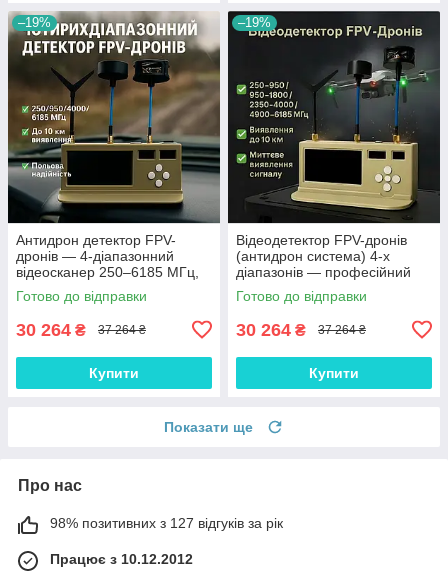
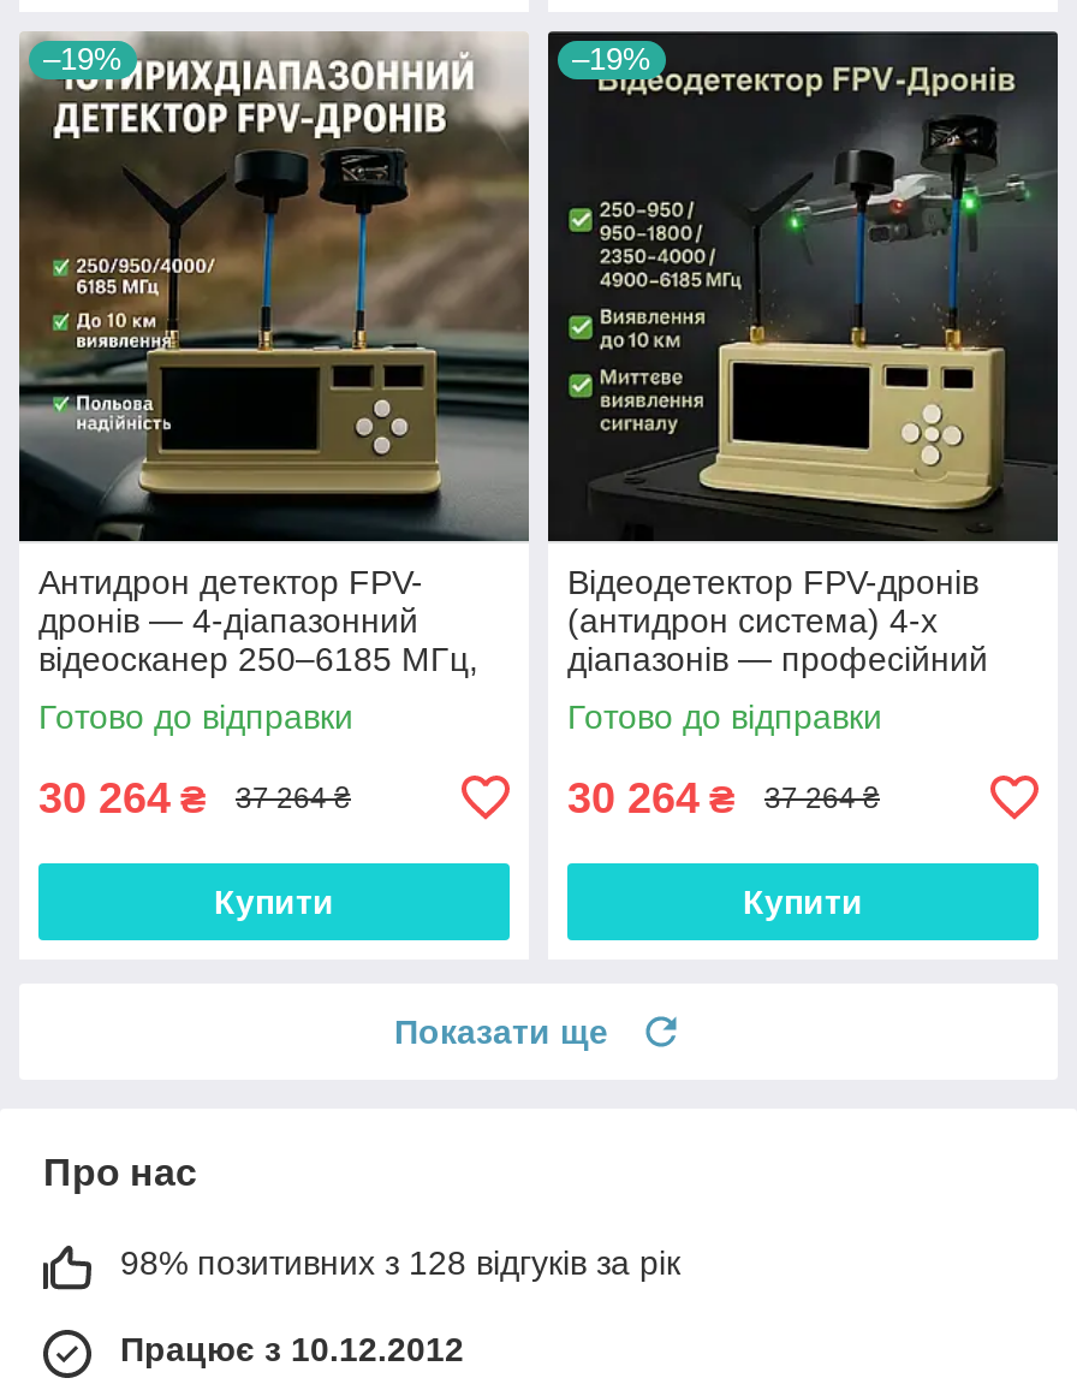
[50,515,283,531] 98% позитивних з 127 відгуків за рік -> [120,1243,680,1281] 98% позитивних з 128 відгуків за рік

